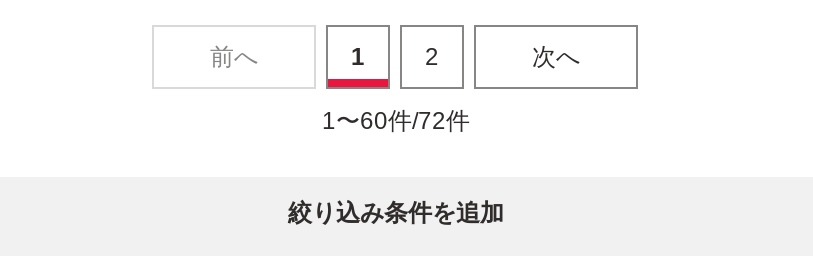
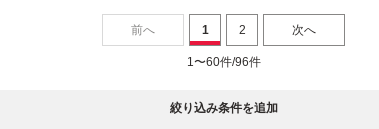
[322,107,470,135] 1〜60件/72件 -> [187,55,261,69] 1〜60件/96件

